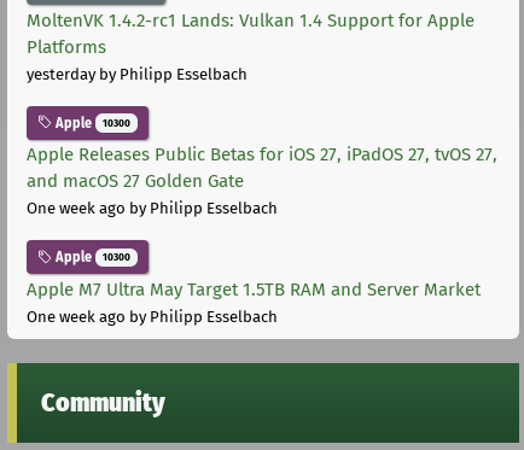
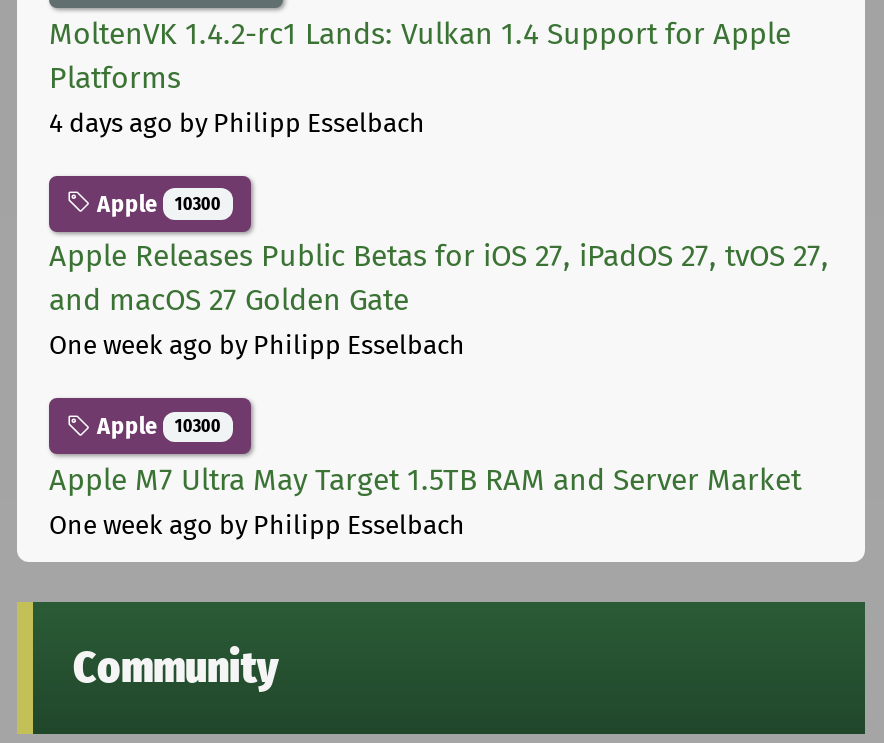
[27,65,248,83] yesterday by Philipp Esselbach -> [49,107,425,137] 4 days ago by Philipp Esselbach

